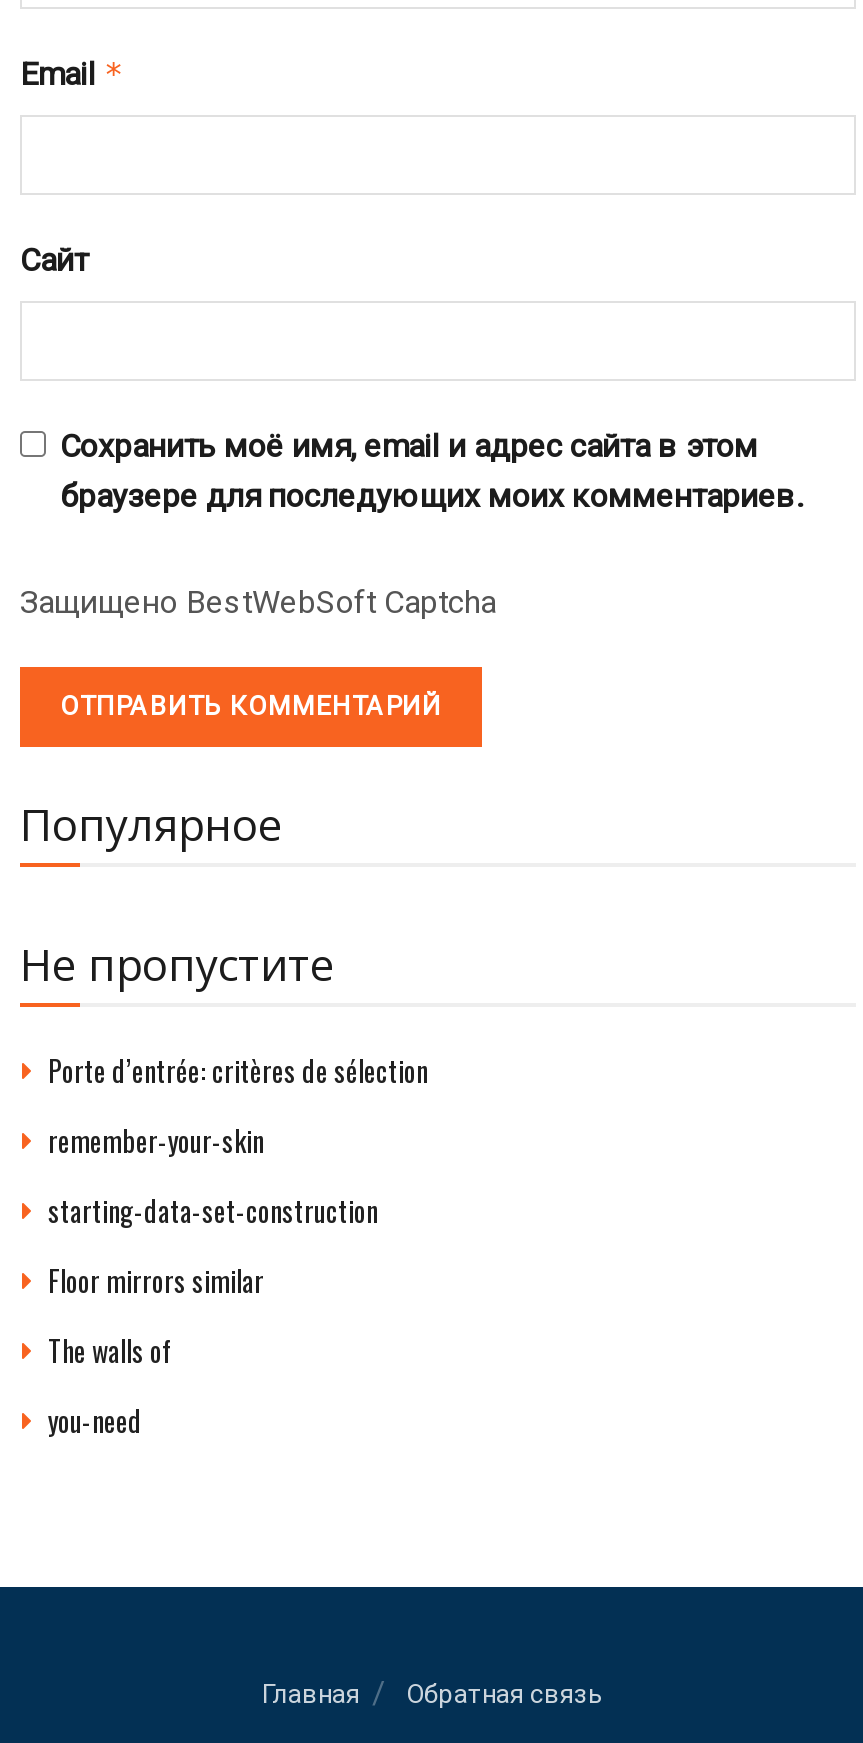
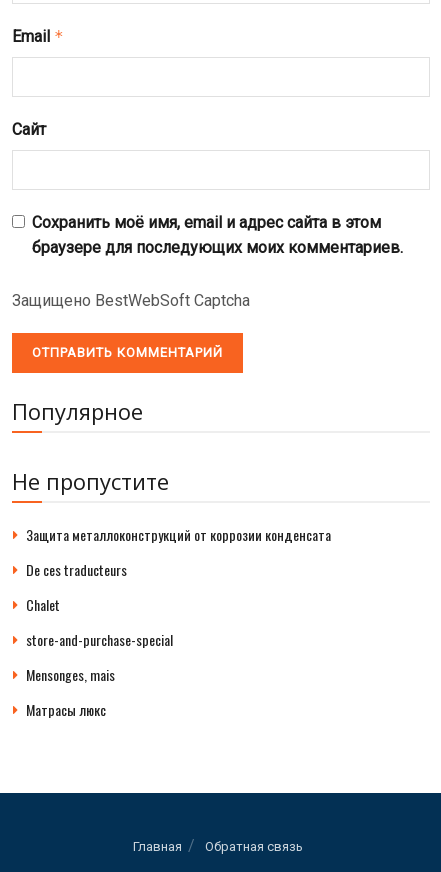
[48,1049,428,1091] Porte d’entrée: critères de sélection -> [26,524,331,545] Защита металлоконструкций от коррозии конденсата
[48,1119,264,1161] remember-your-skin -> [26,559,127,580] De ces traducteurs
[48,1189,378,1231] starting-data-set-construction -> [26,594,60,615] Chalet
[48,1259,264,1301] Floor mirrors similar -> [26,629,173,650] store-and-purchase-special
[48,1329,174,1371] The walls of -> [26,664,115,685] Mensonges, mais
[48,1399,142,1441] you-need -> [26,699,106,720] Матрасы люкс

